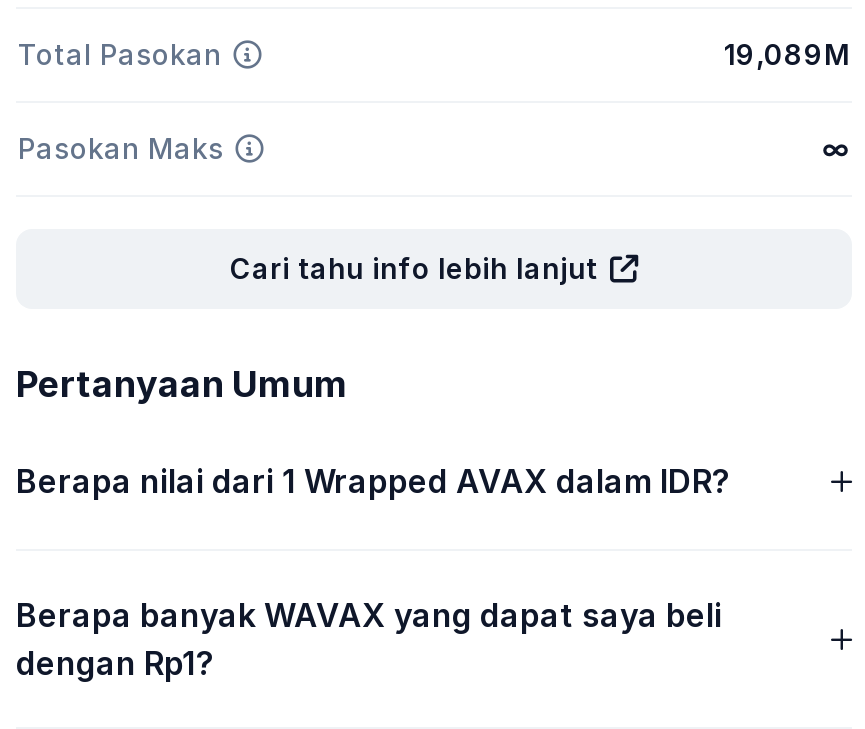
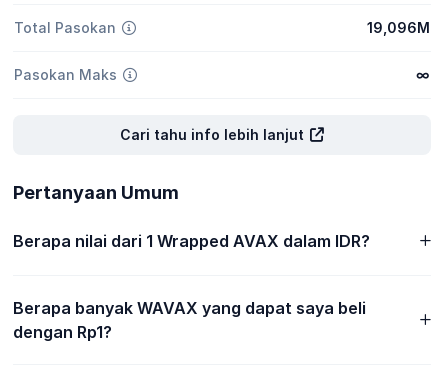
[724,37,850,71] 19,089M -> [367,19,430,36] 19,096M

